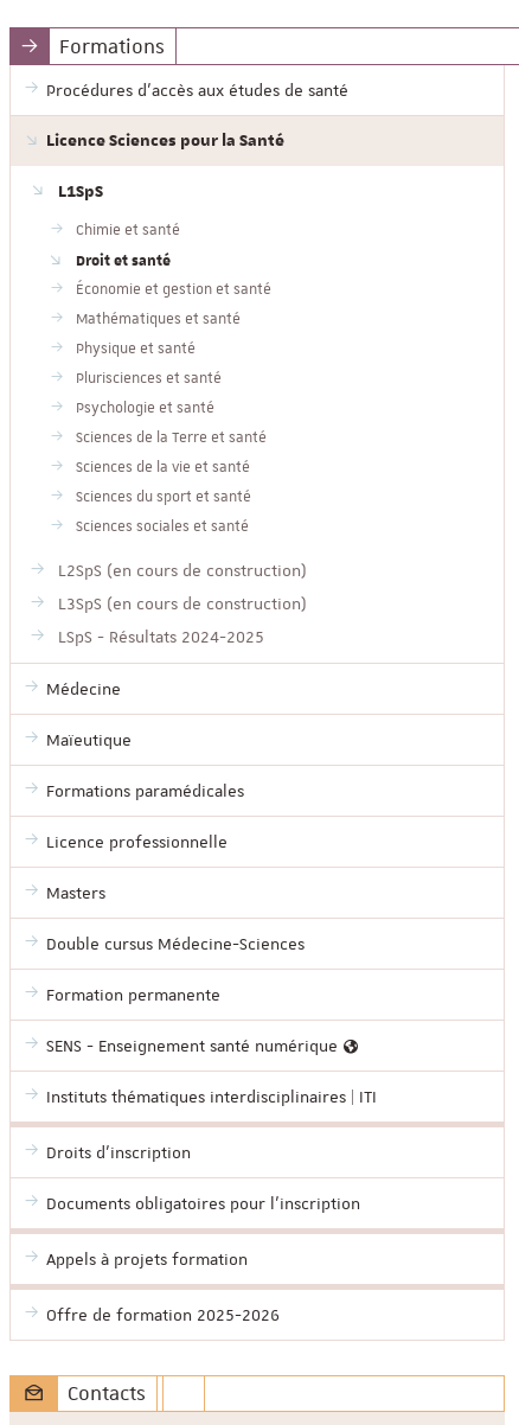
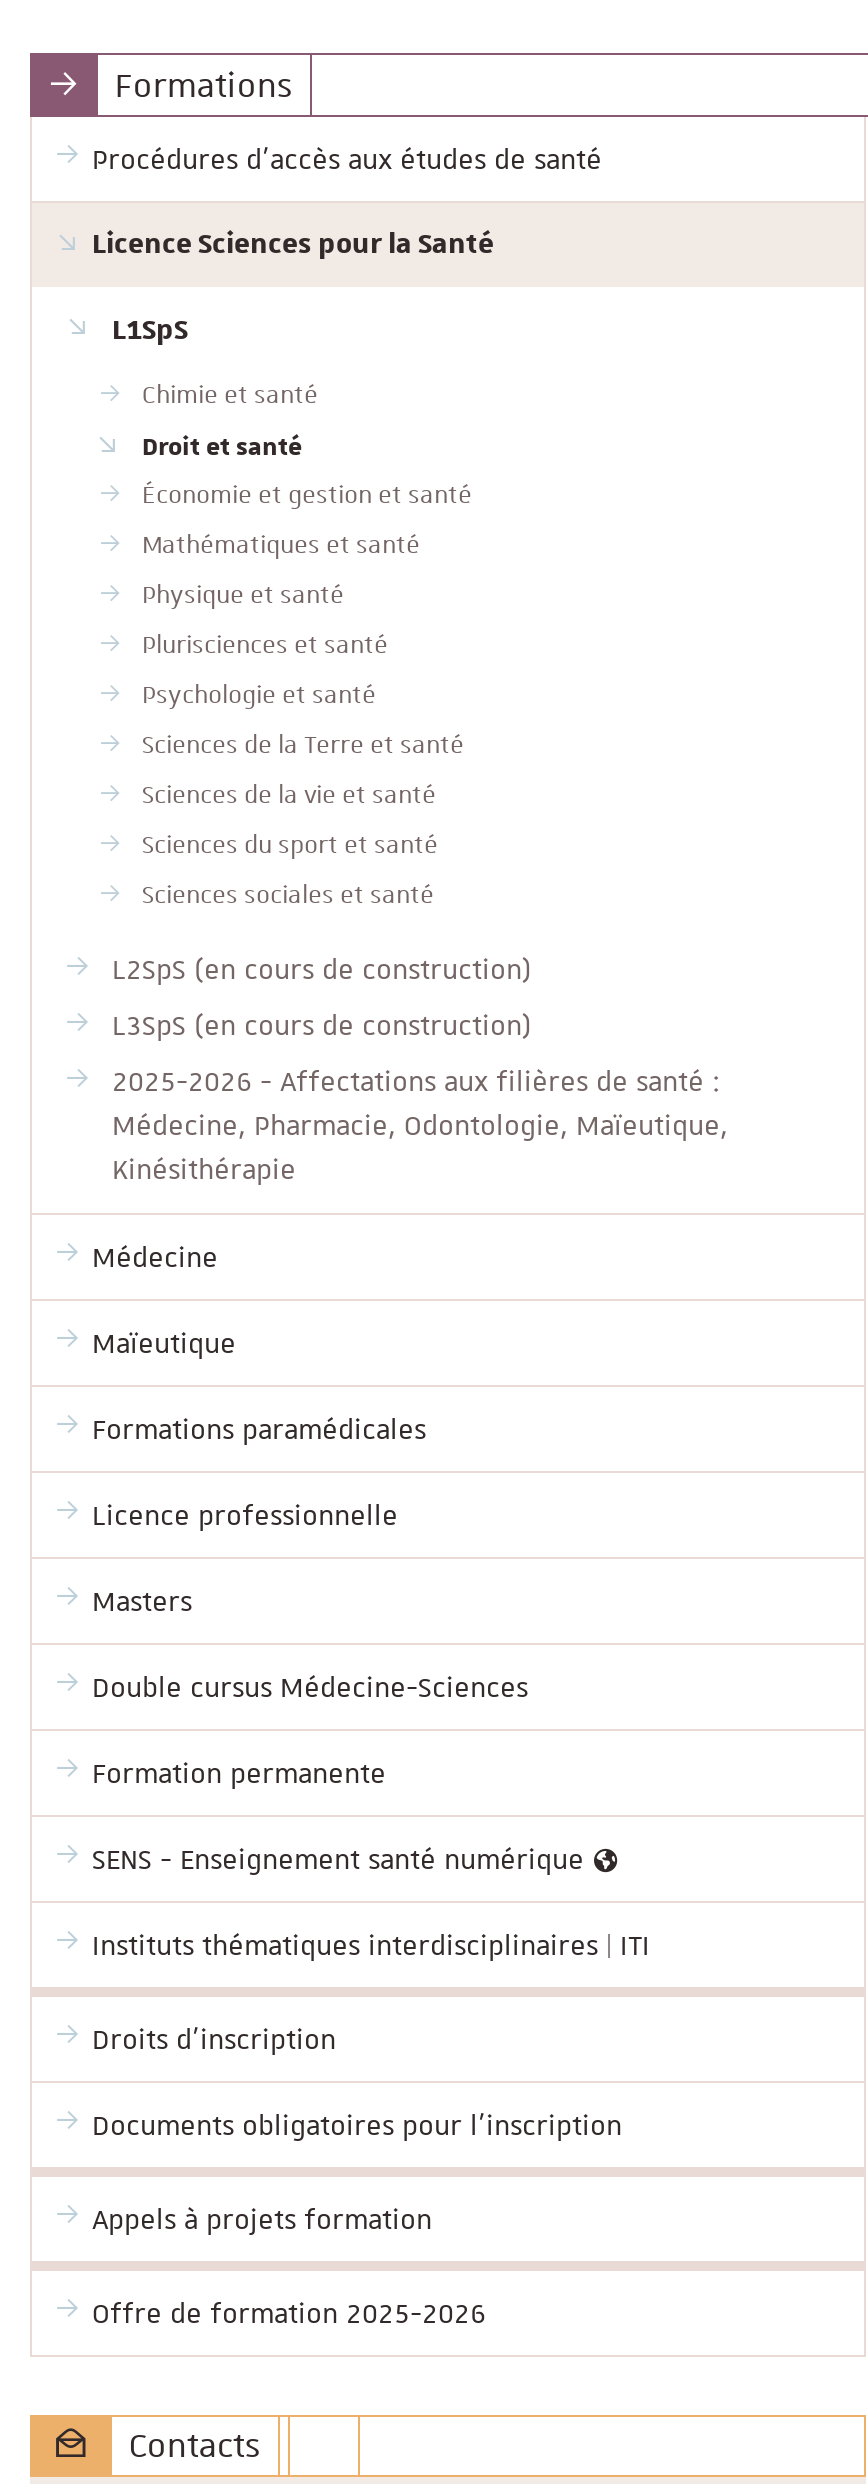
[58,625,264,647] LSpS - Résultats 2024-2025 -> [112,1062,728,1186] 2025-2026 - Affectations aux filières de santé : | Médecine, Pharmacie, Odontologie, Maïeutique, | Kinésithérapie

